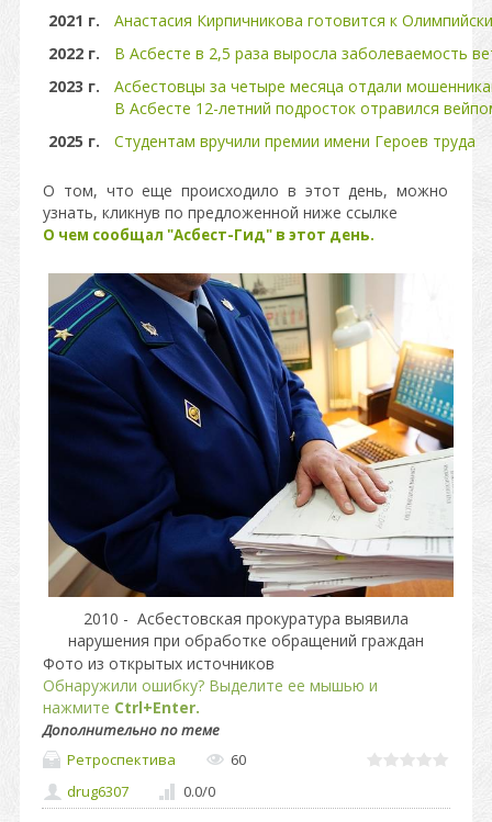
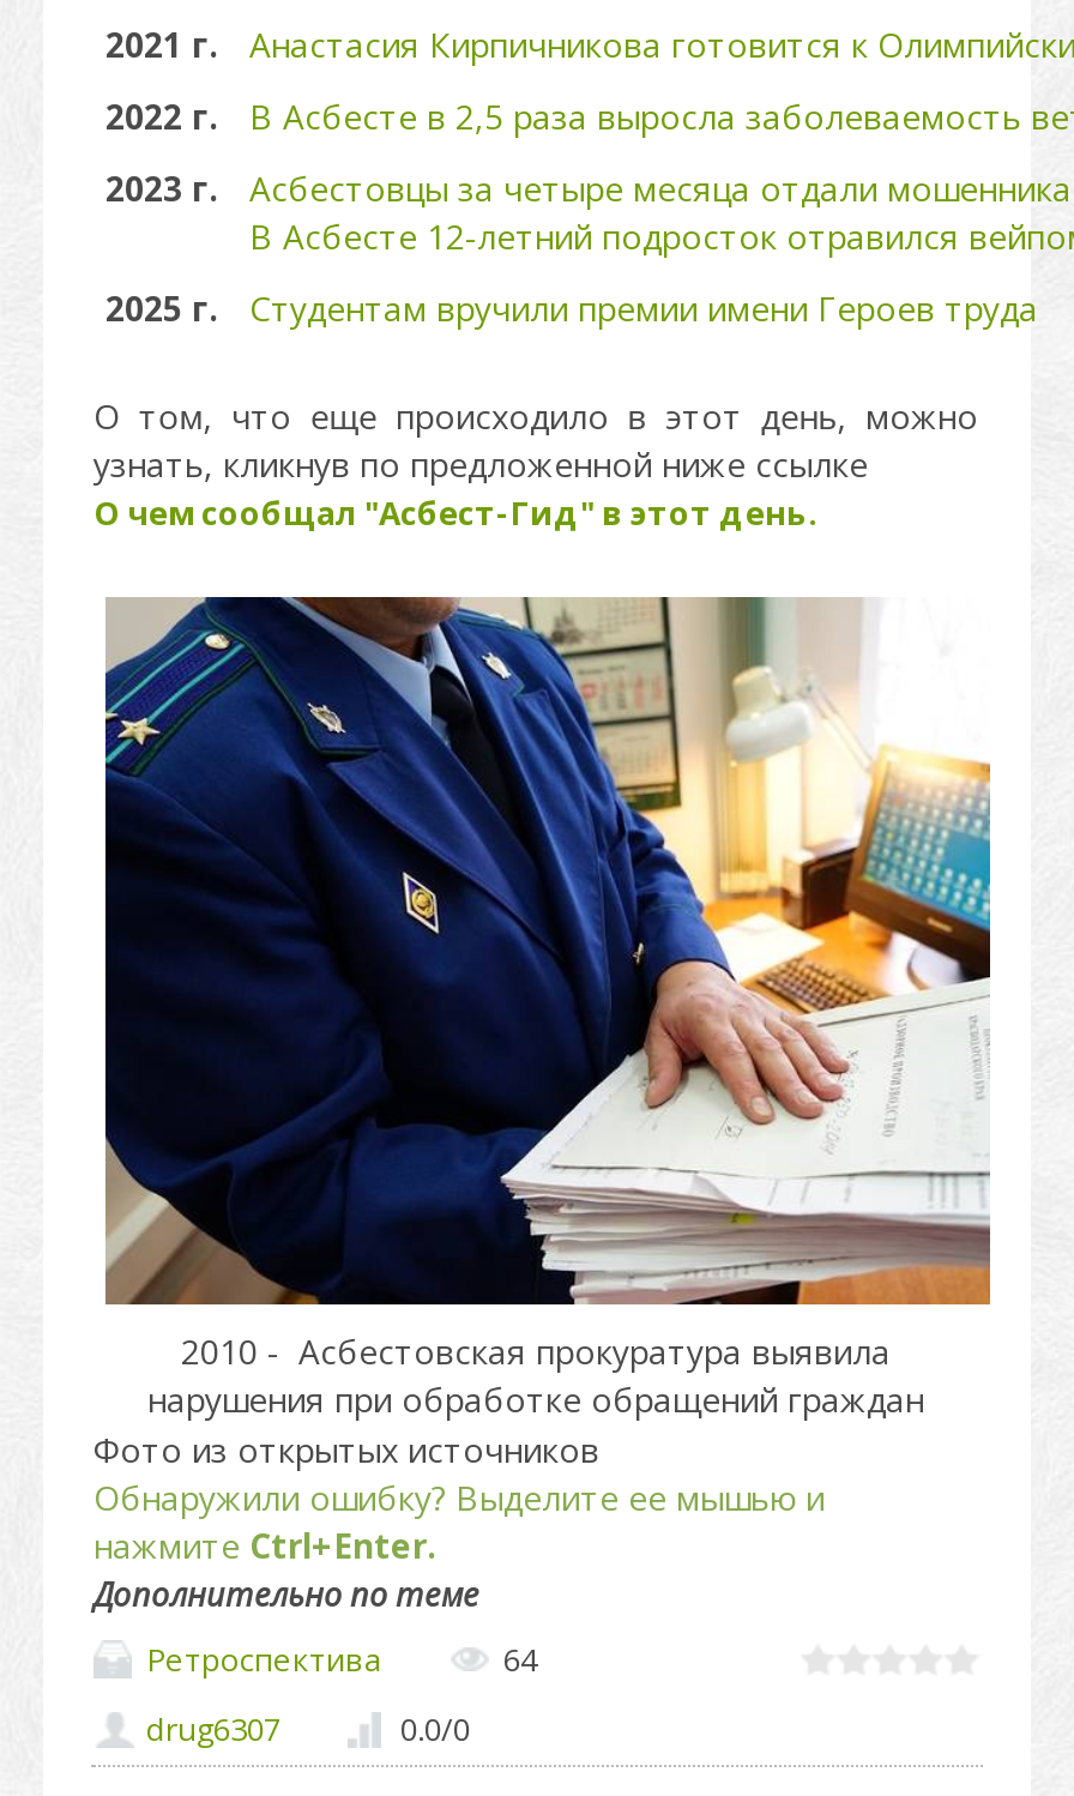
[231,749,246,769] 60 -> [503,1637,537,1680] 64

